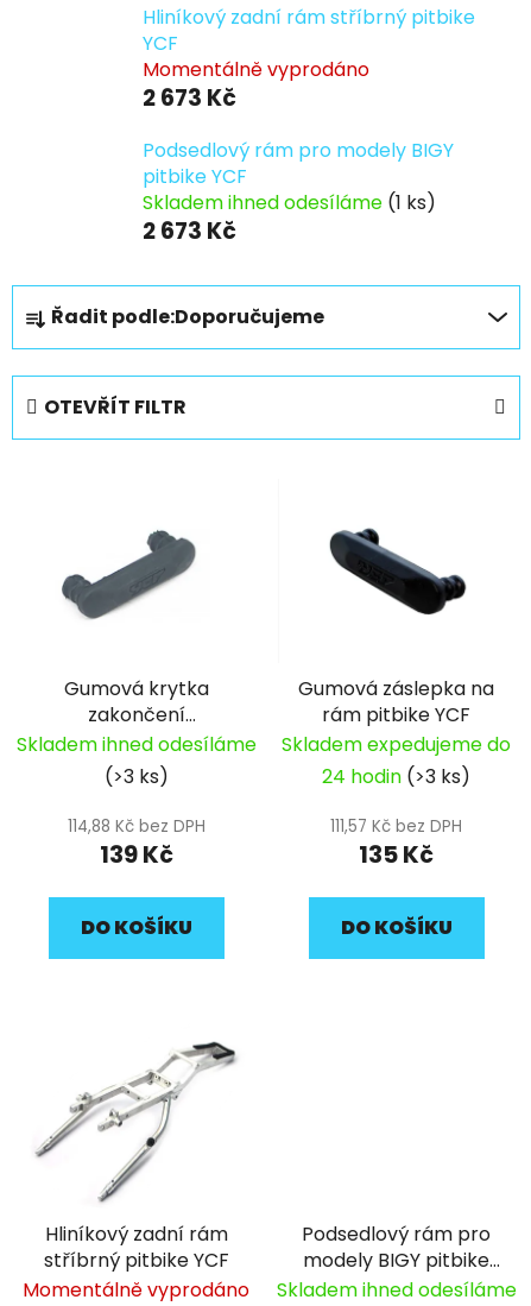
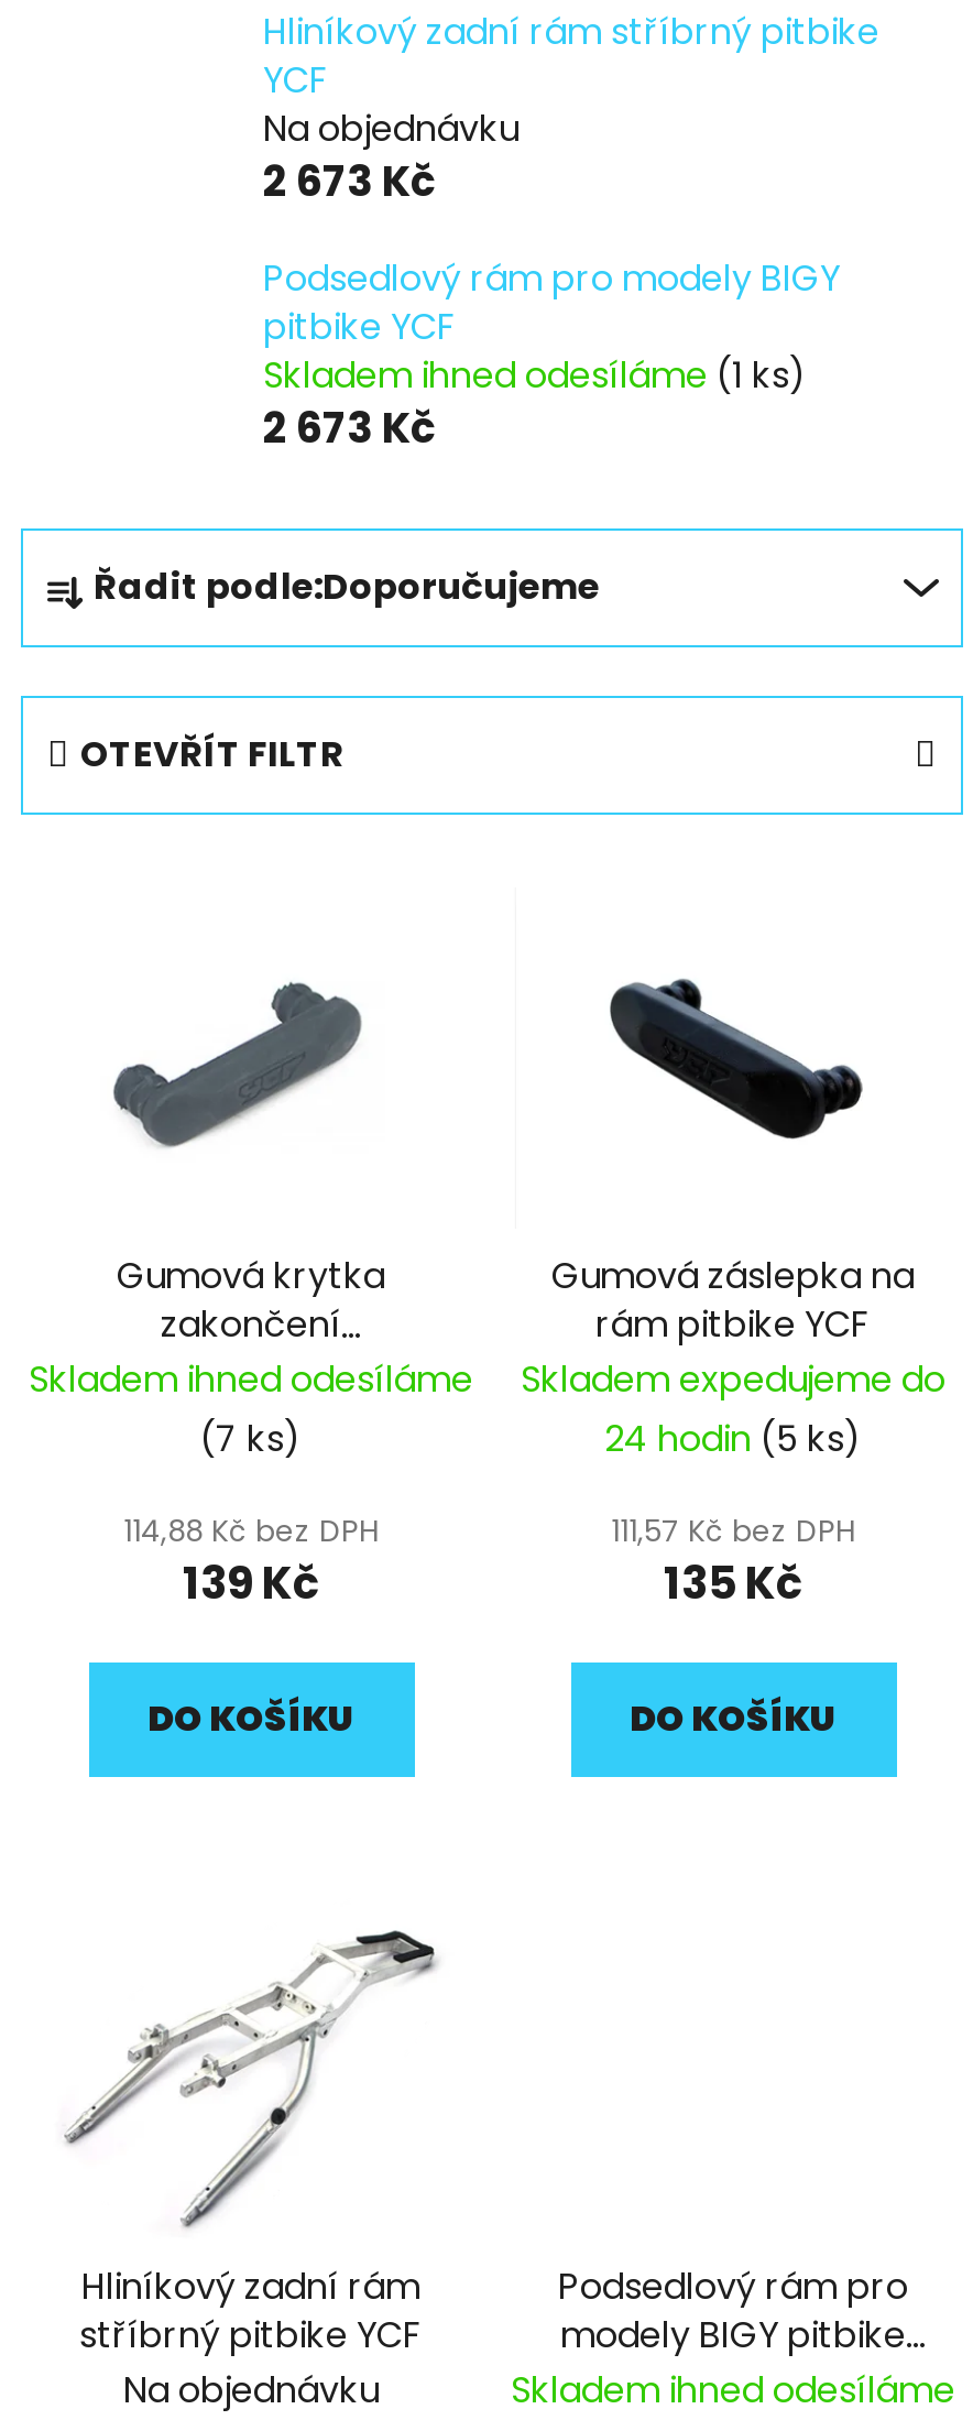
[143,56,369,83] Momentálně vyprodáno -> [263,103,518,154] Na objednávku
[104,763,168,791] (>3 ks) -> [200,1415,302,1465] (7 ks)
[322,763,470,791] 24 hodin (>3 ks) -> [604,1415,862,1465] 24 hodin (5 ks)
[23,1276,249,1304] Momentálně vyprodáno -> [123,2365,379,2416] Na objednávku

